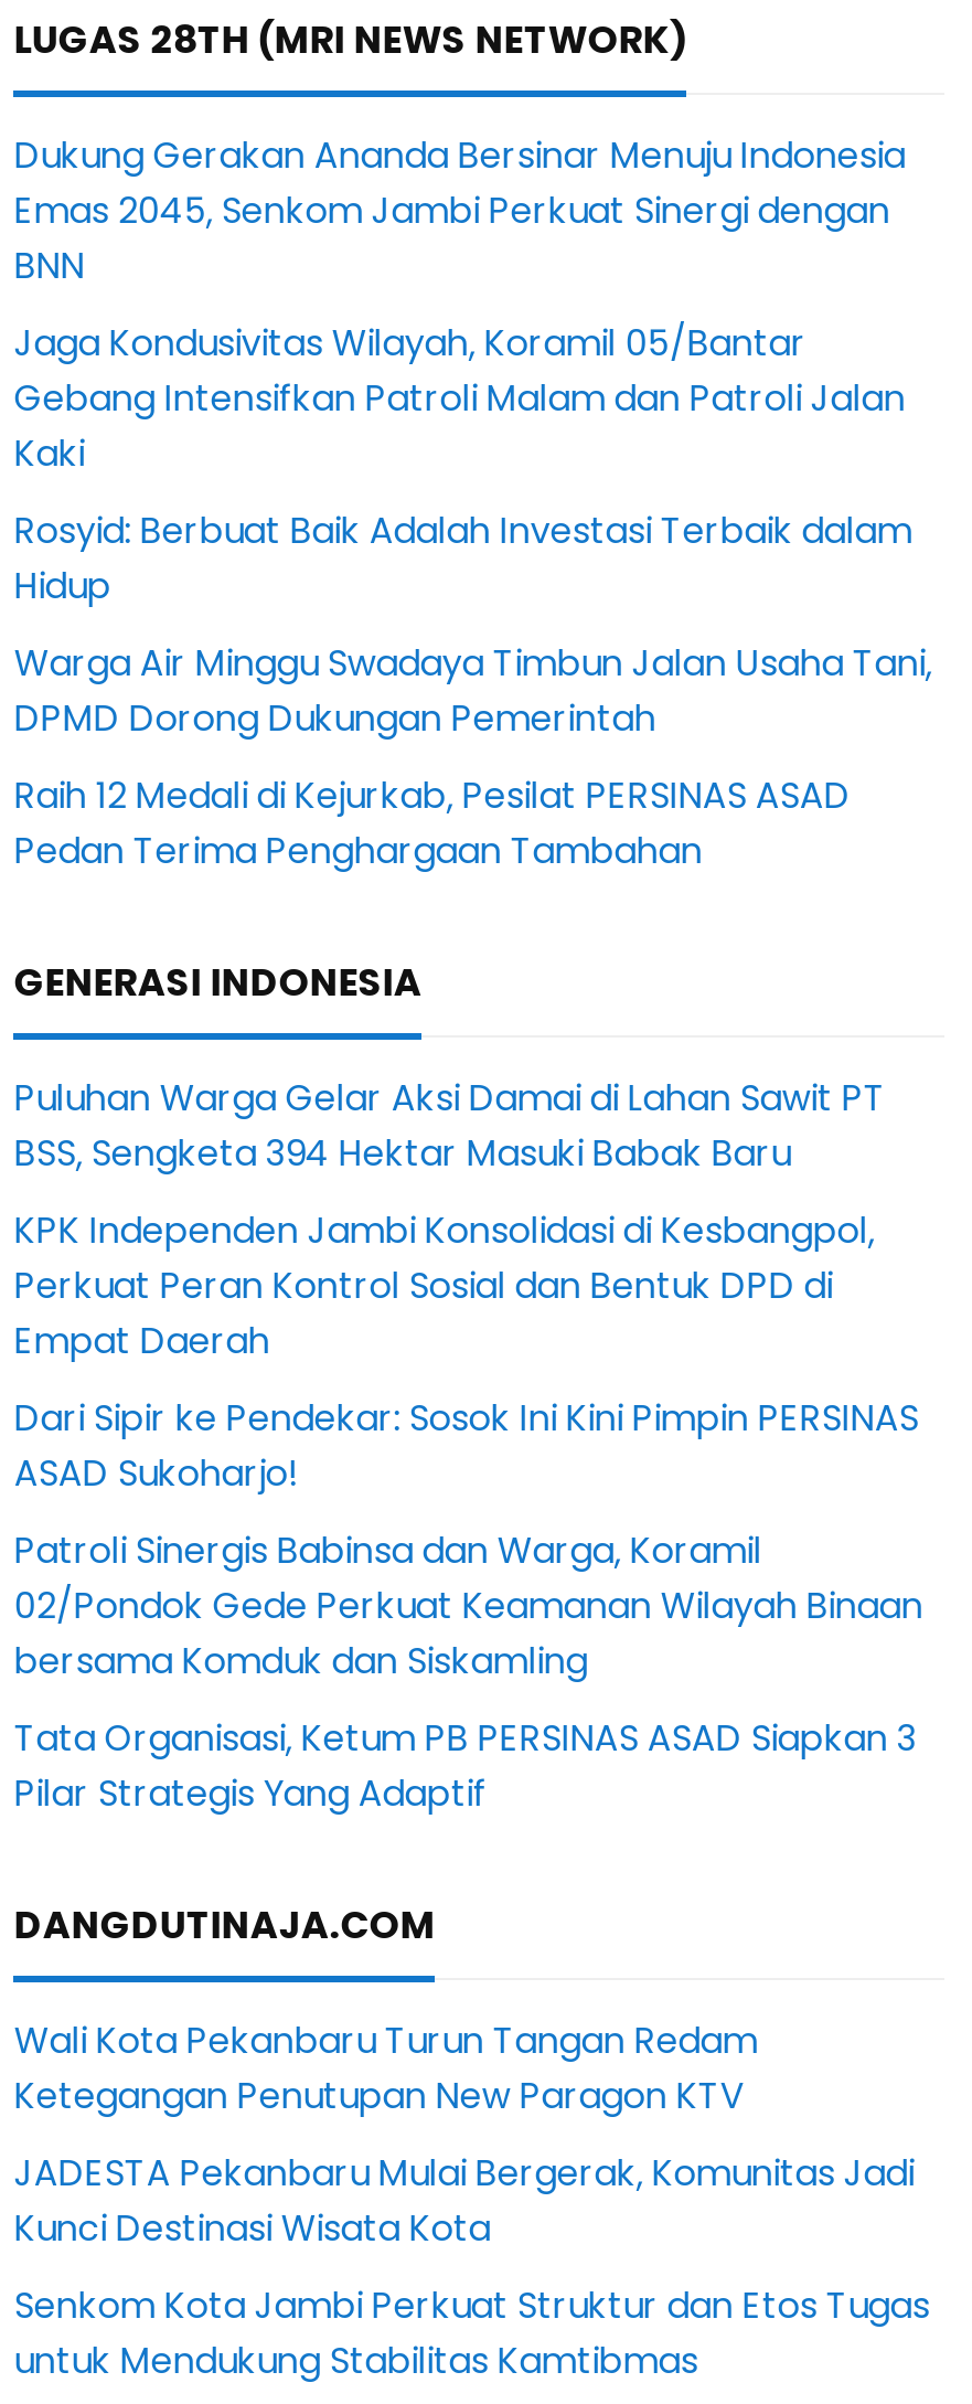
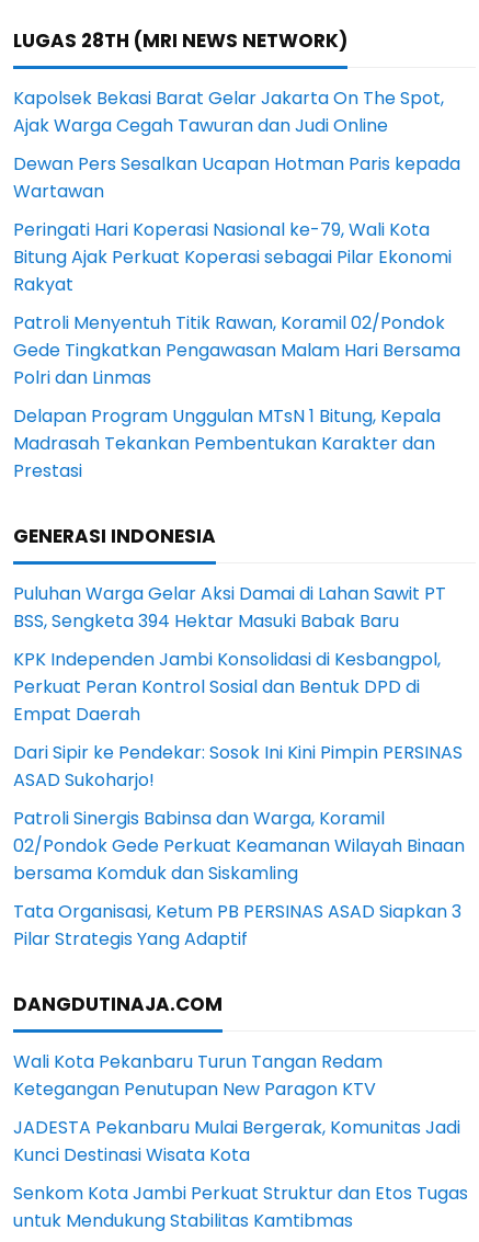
[14,131,906,292] Dukung Gerakan Ananda Bersinar Menuju Indonesia | Emas 2045, Senkom Jambi Perkuat Sinergi dengan | BNN -> [14,86,444,138] Kapolsek Bekasi Barat Gelar Jakarta On The Spot, | Ajak Warga Cegah Tawuran dan Judi Online
[14,319,906,480] Jaga Kondusivitas Wilayah, Koramil 05/Bantar | Gebang Intensifkan Patroli Malam dan Patroli Jalan | Kaki -> [14,152,461,204] Dewan Pers Sesalkan Ucapan Hotman Paris kepada | Wartawan
[14,506,912,612] Rosyid: Berbuat Baik Adalah Investasi Terbaik dalam | Hidup -> [14,217,452,297] Peringati Hari Koperasi Nasional ke-79, Wali Kota | Bitung Ajak Perkuat Koperasi sebagai Pilar Ekonomi | Rakyat
[14,639,932,745] Warga Air Minggu Swadaya Timbun Jalan Usaha Tani, | DPMD Dorong Dukungan Pemerintah -> [14,311,461,391] Patroli Menyentuh Titik Rawan, Koramil 02/Pondok | Gede Tingkatkan Pengawasan Malam Hari Bersama | Polri dan Linmas
[14,771,850,877] Raih 12 Medali di Kejurkab, Pesilat PERSINAS ASAD | Pedan Terima Penghargaan Tambahan -> [14,404,441,484] Delapan Program Unggulan MTsN 1 Bitung, Kepala | Madrasah Tekankan Pembentukan Karakter dan | Prestasi

